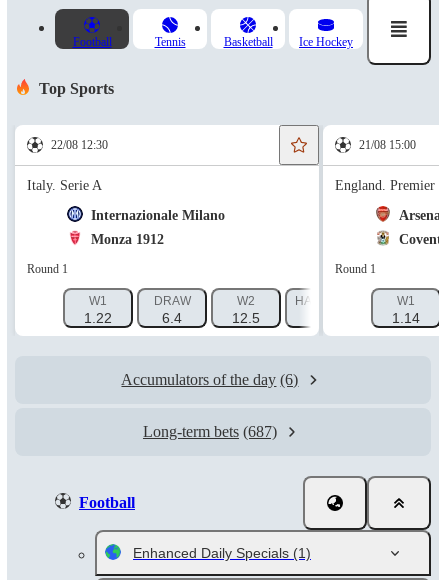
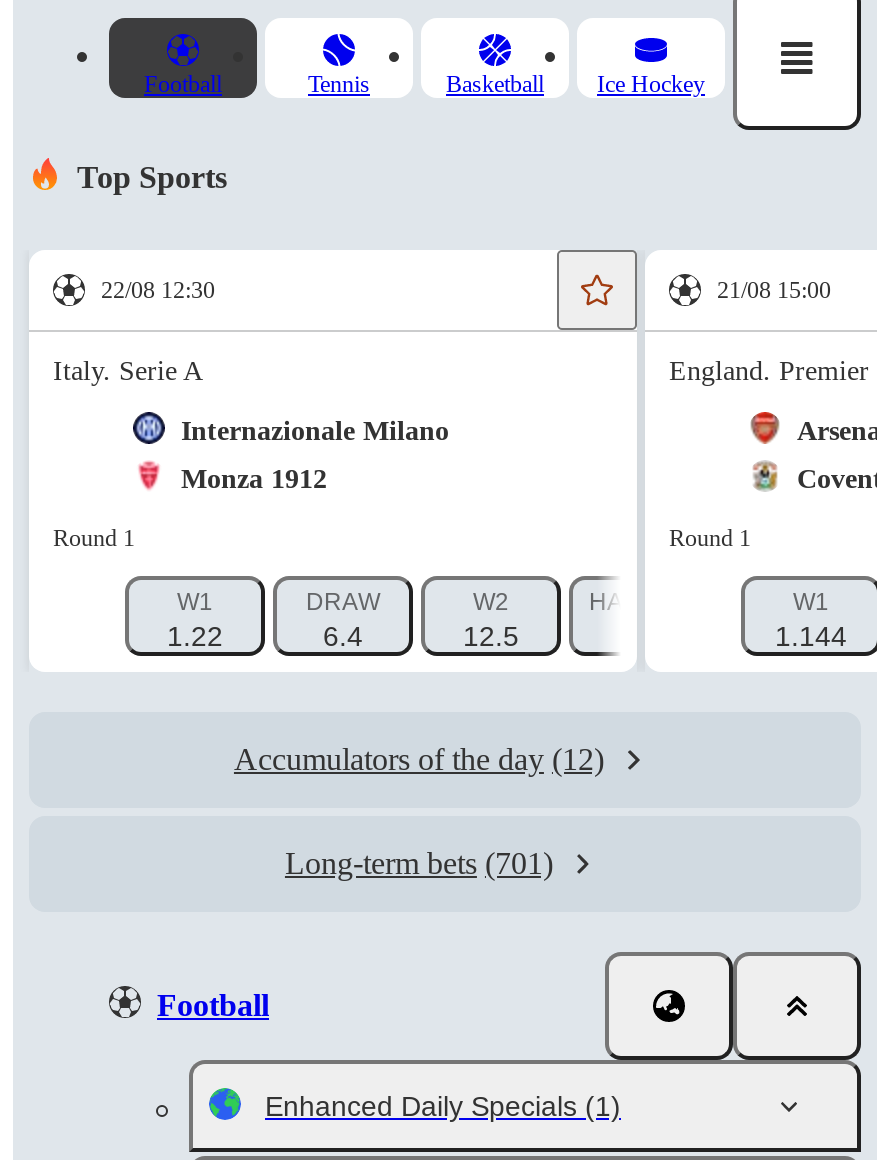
[392,310,420,326] 1.14 -> [775,620,847,652] 1.144
[121,371,298,388] Accumulators of the day (6) -> [234,742,604,776] Accumulators of the day (12)
[143,423,277,440] Long-term bets (687) -> [285,846,553,880] Long-term bets (701)

